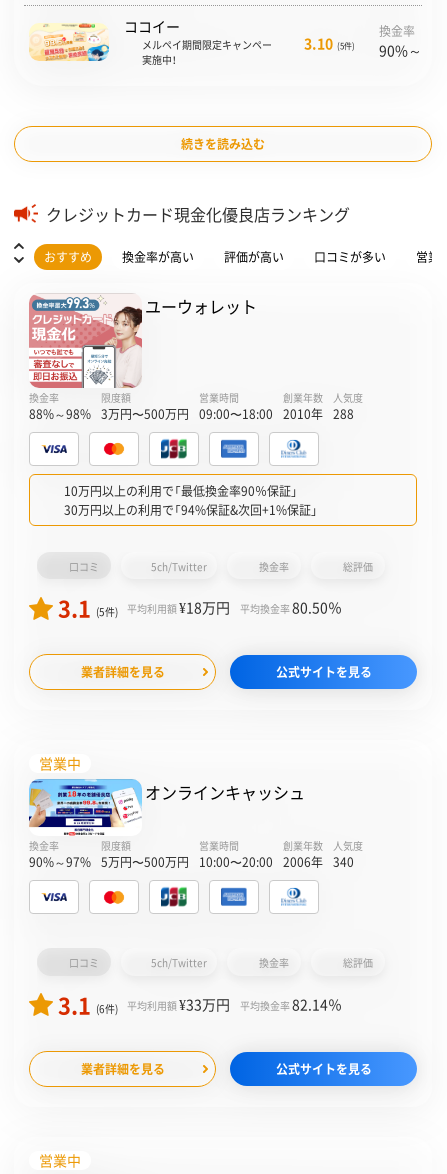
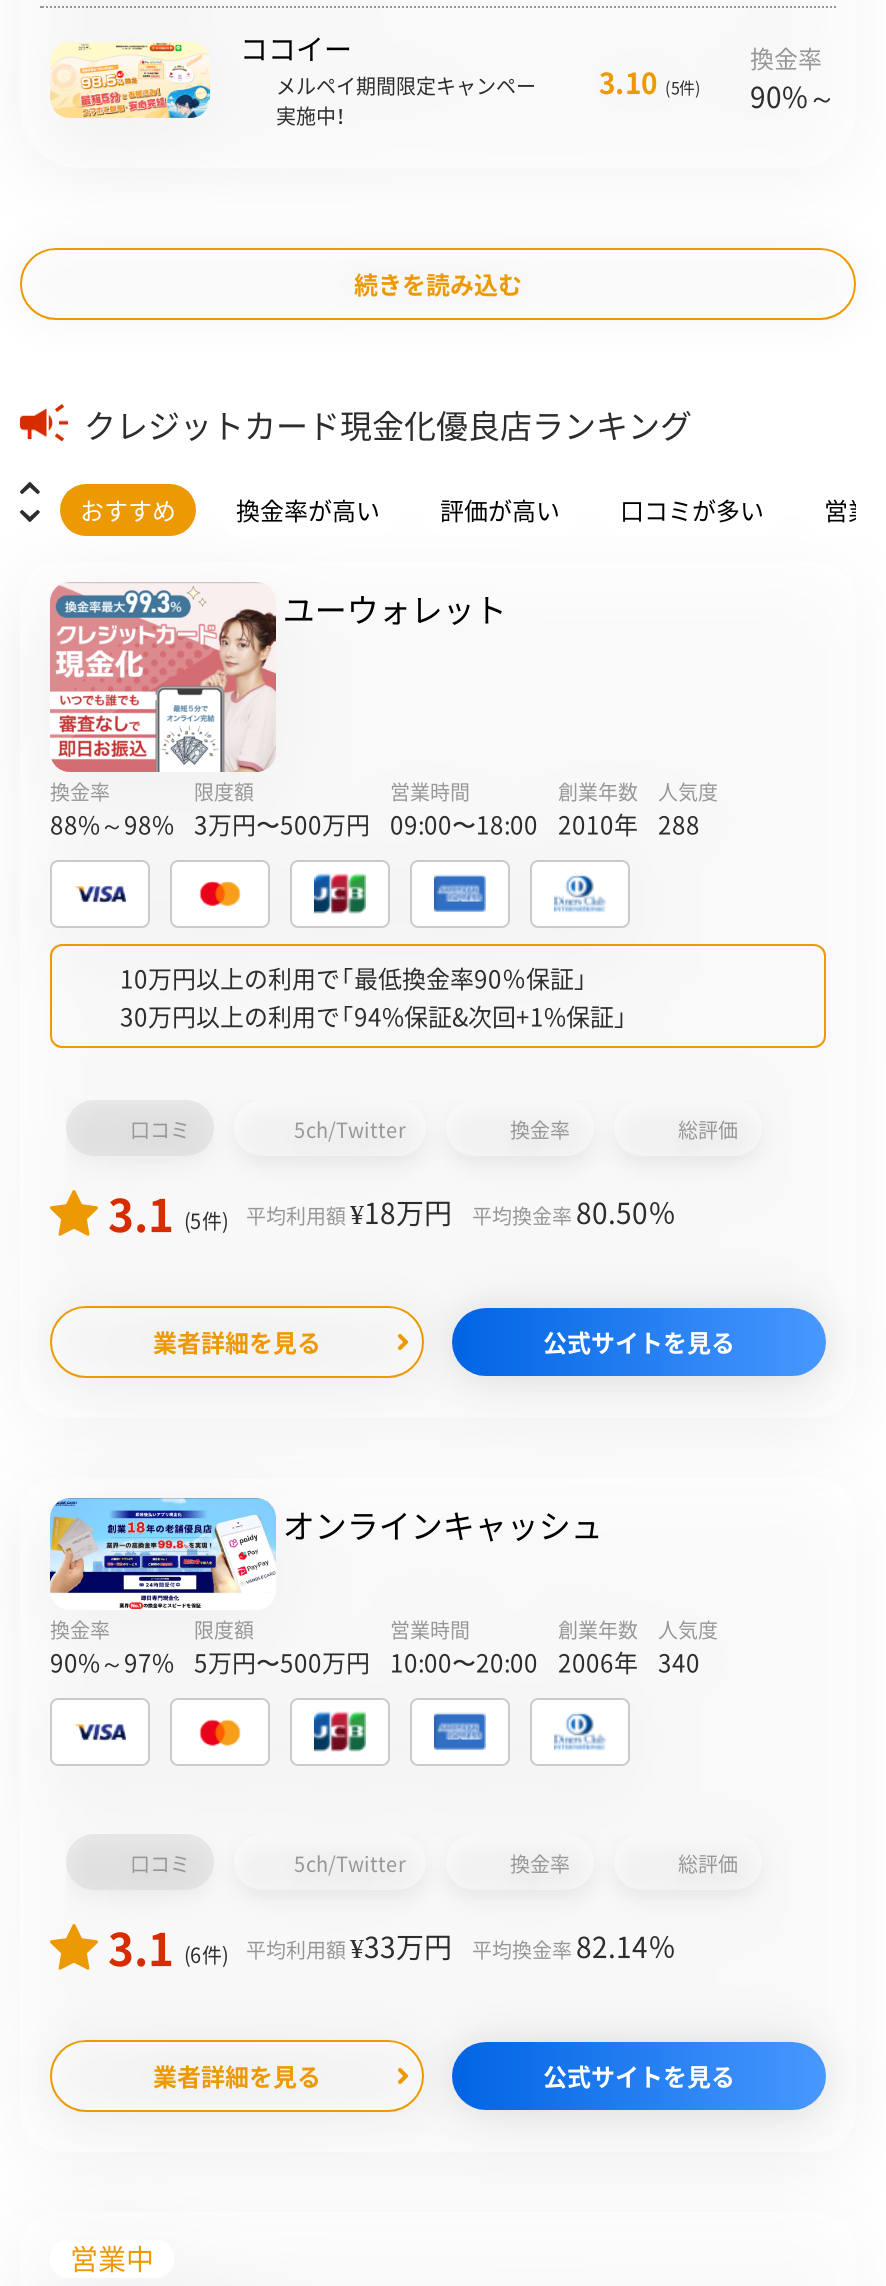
[39,753,81,773] 営業中 -> none

